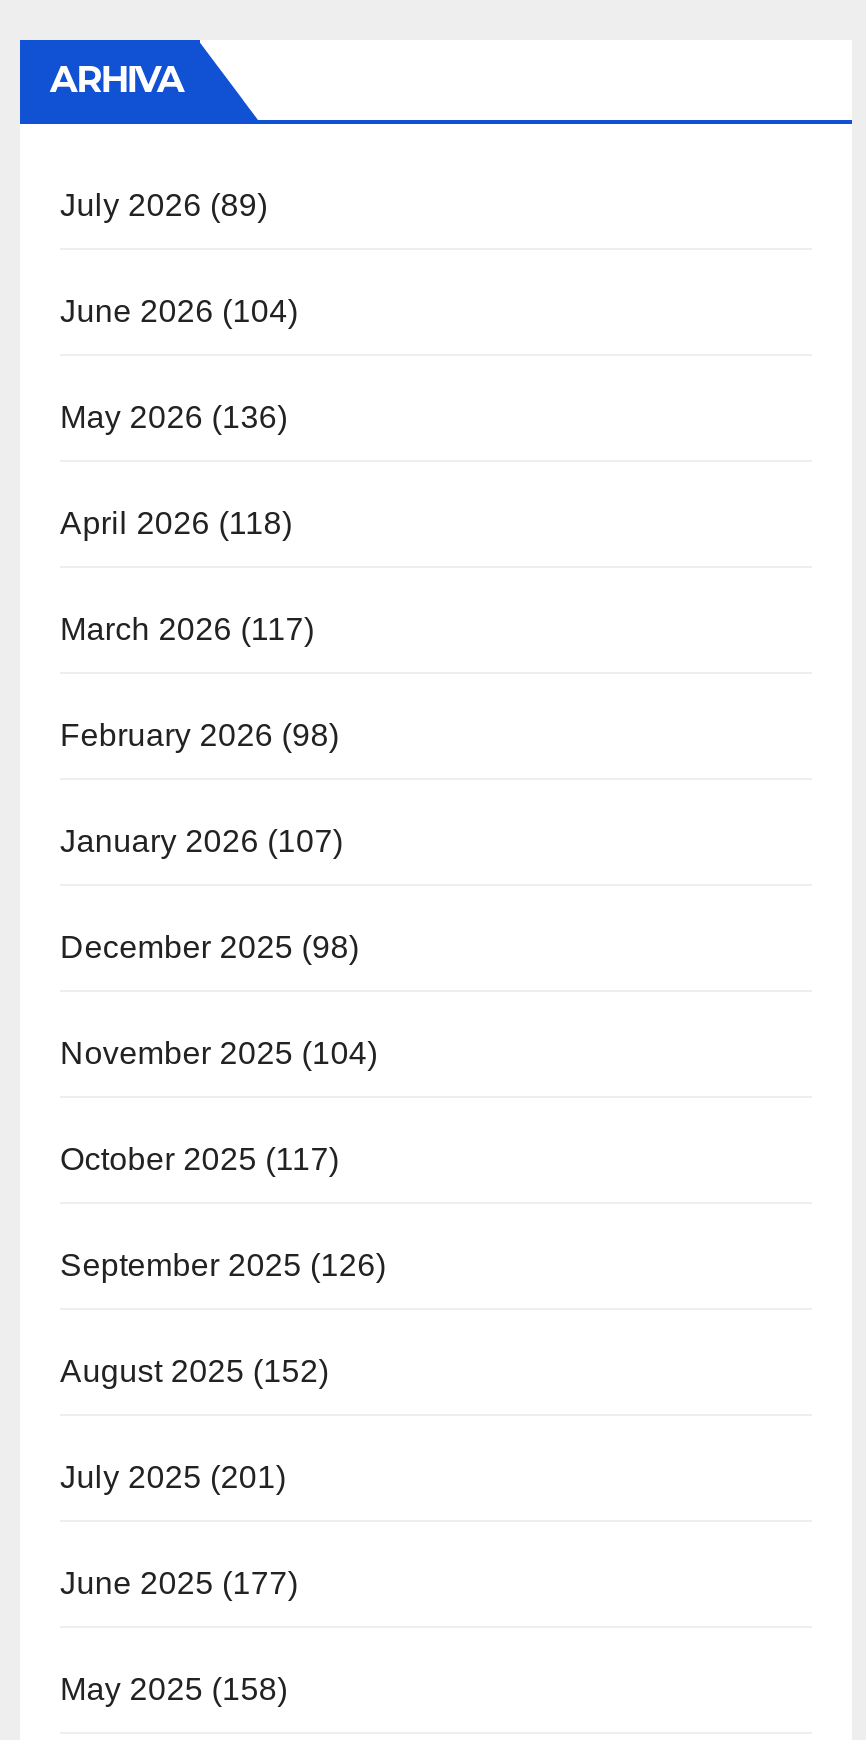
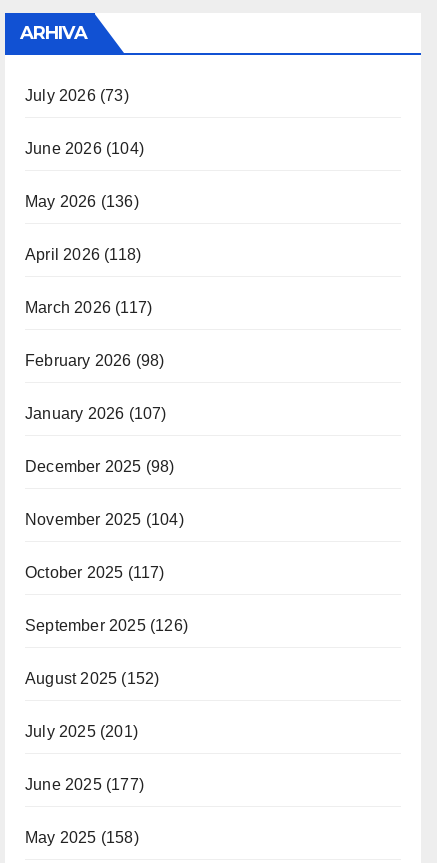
[60,189,268,223] July 2026 (89) -> [25,87,129,104] July 2026 (73)

